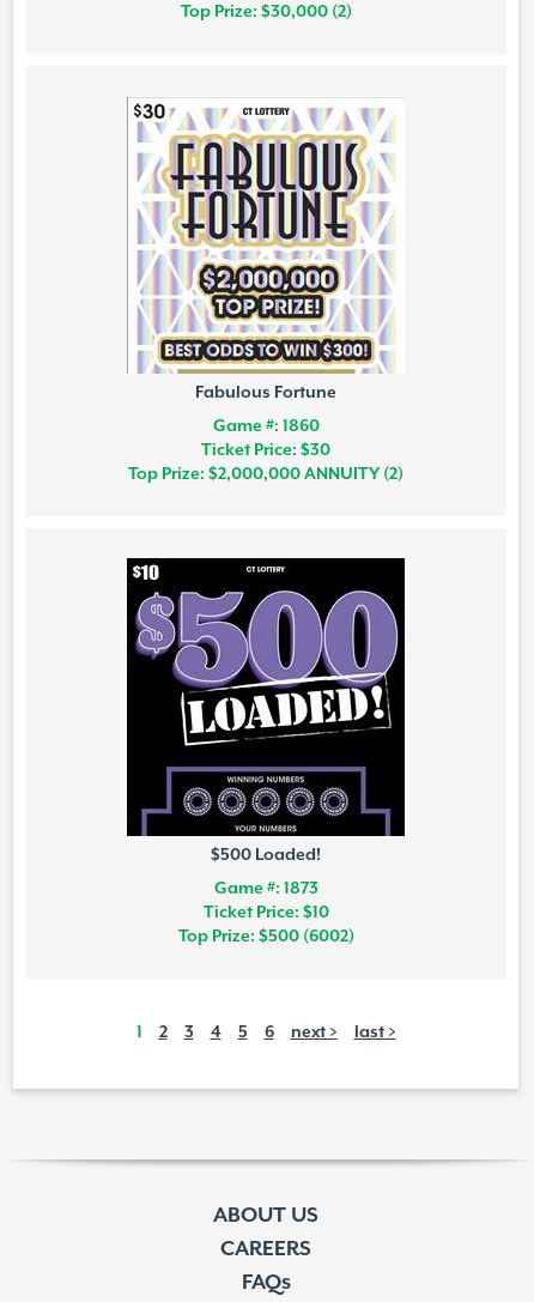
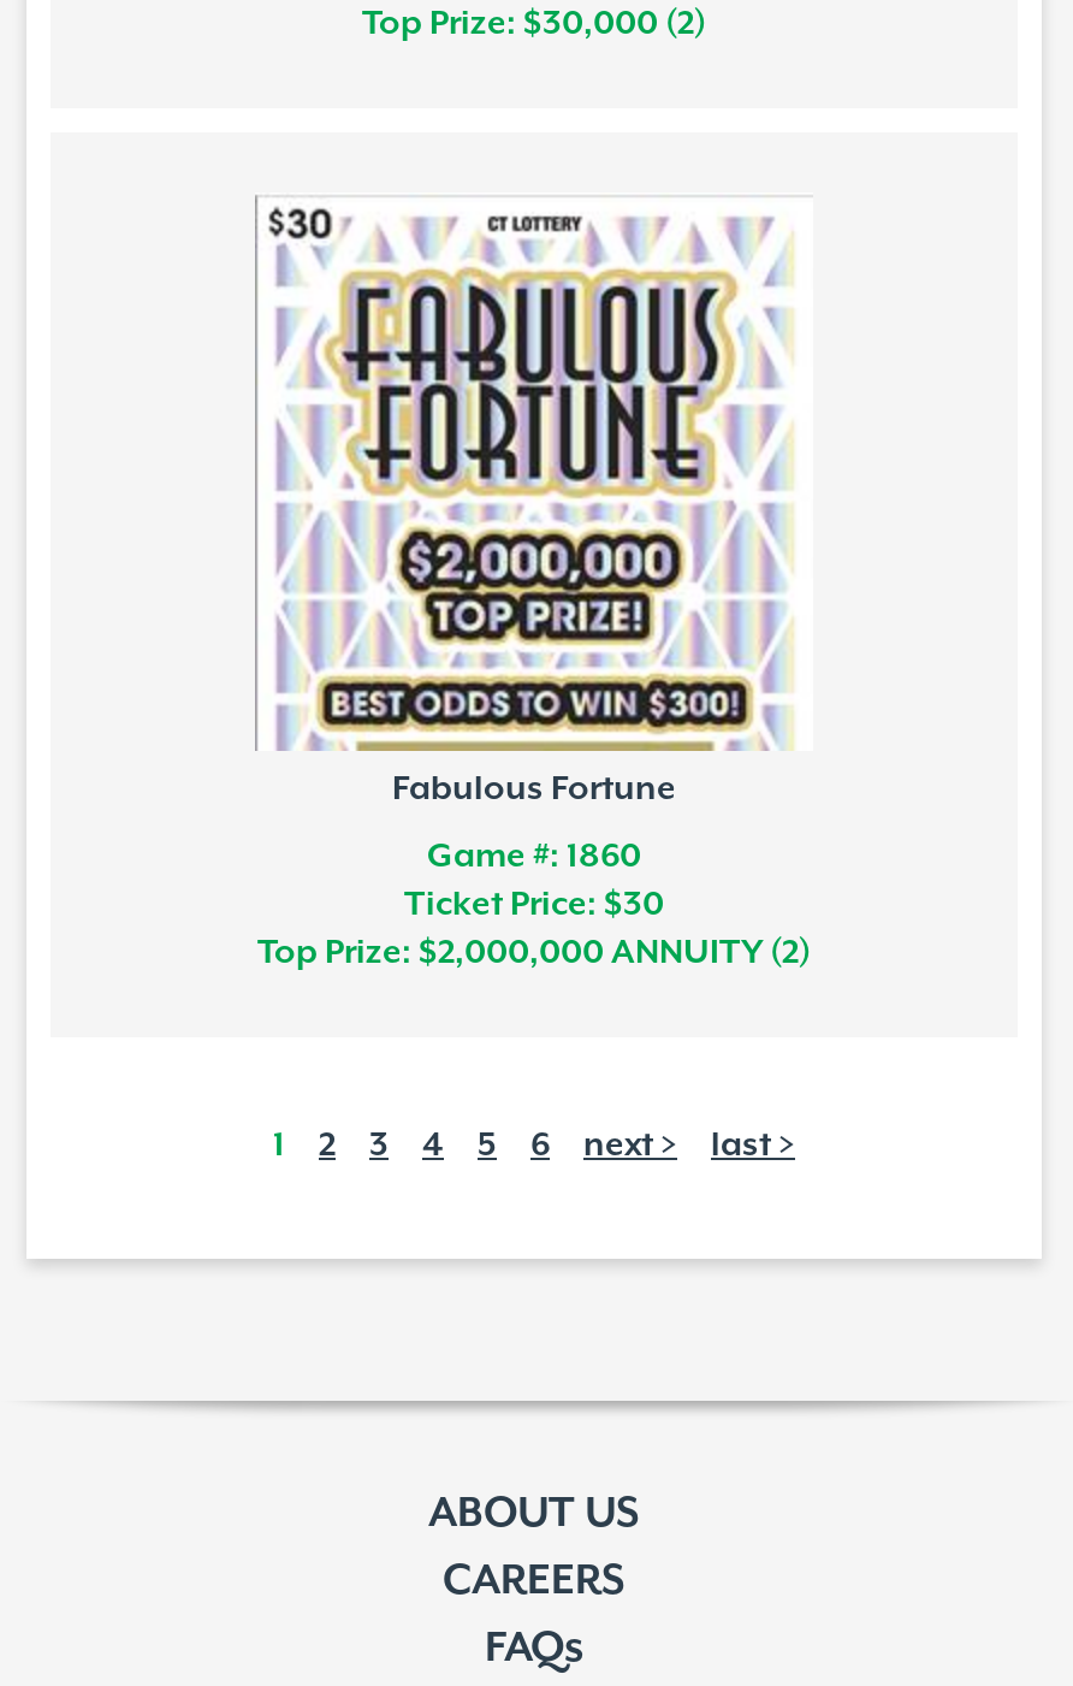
[126,557,406,946] [image] | $500 Loaded! | Game #: 1873 | Ticket Price: $10 | Top Prize: $500 (6002) -> none

